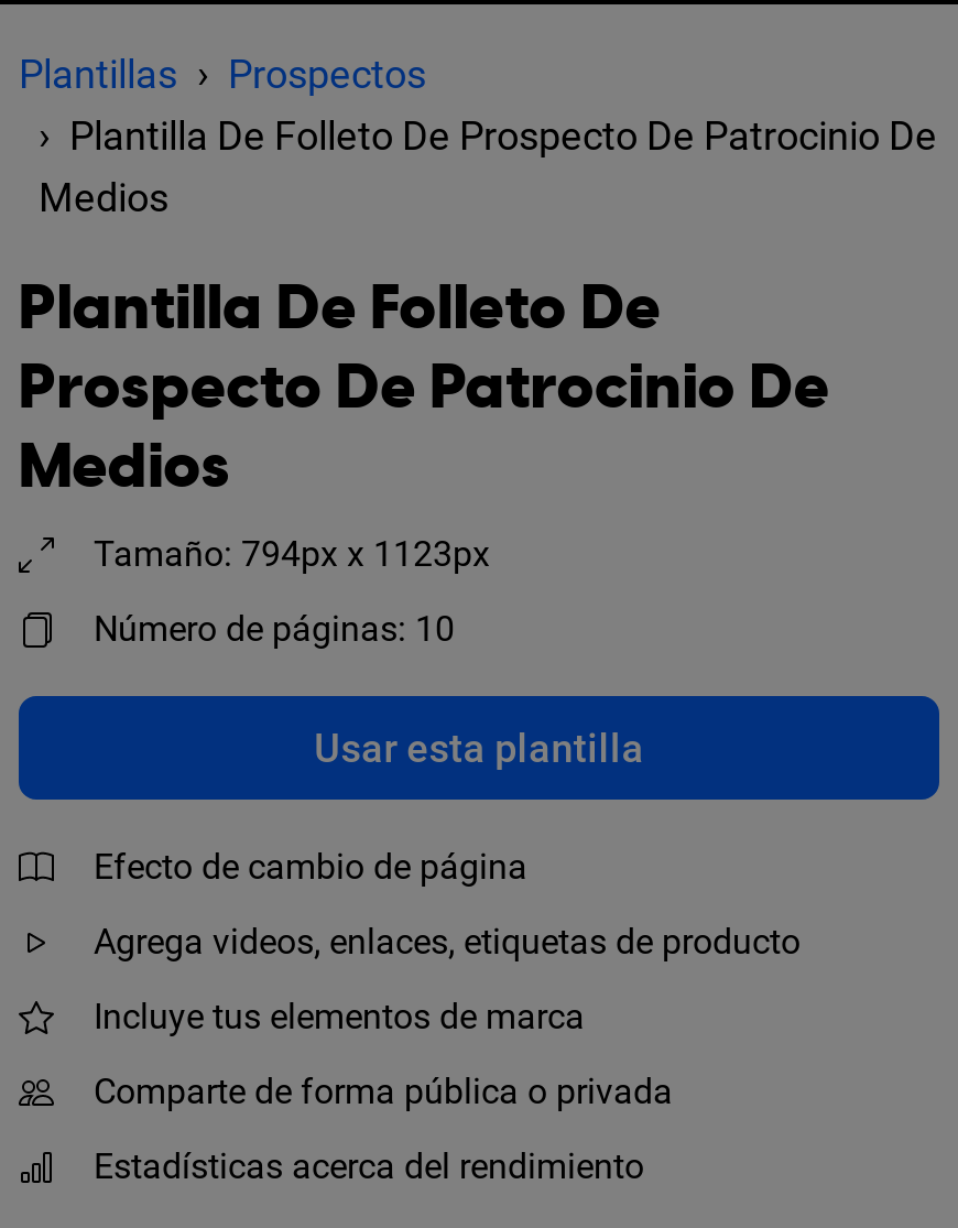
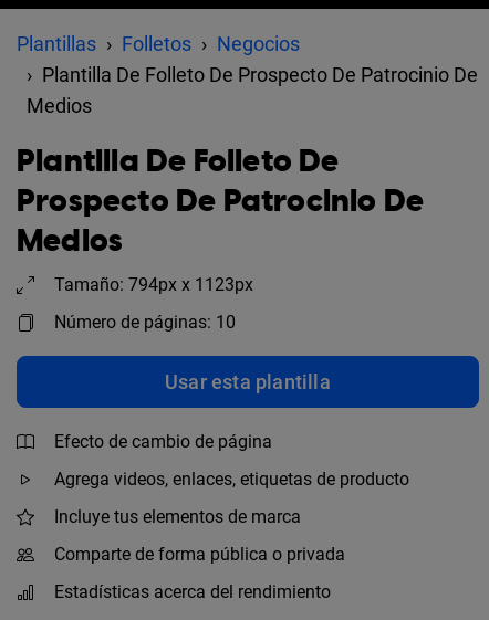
[228,51,426,97] Prospectos -> [122,32,300,55] Folletos | Negocios

